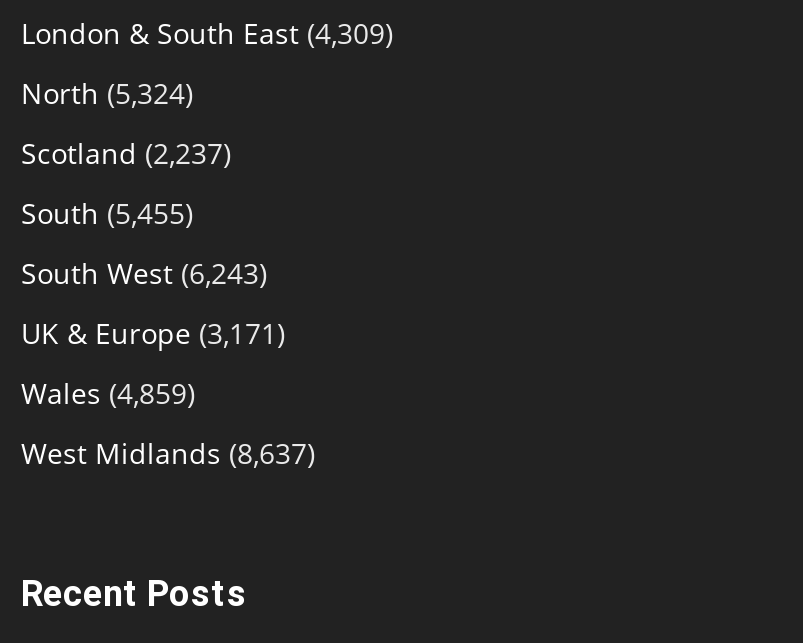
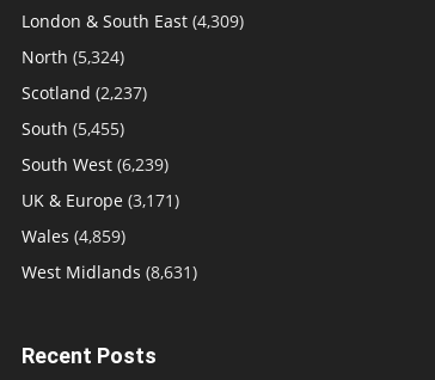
[21,254,267,292] South West (6,243) -> [22,152,169,175] South West (6,239)
[21,434,315,472] West Midlands (8,637) -> [22,260,197,283] West Midlands (8,631)

